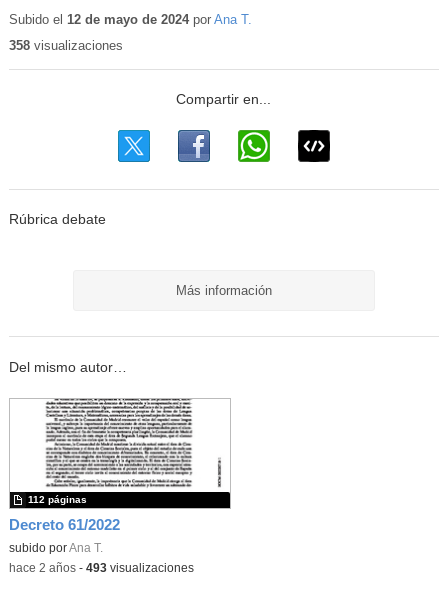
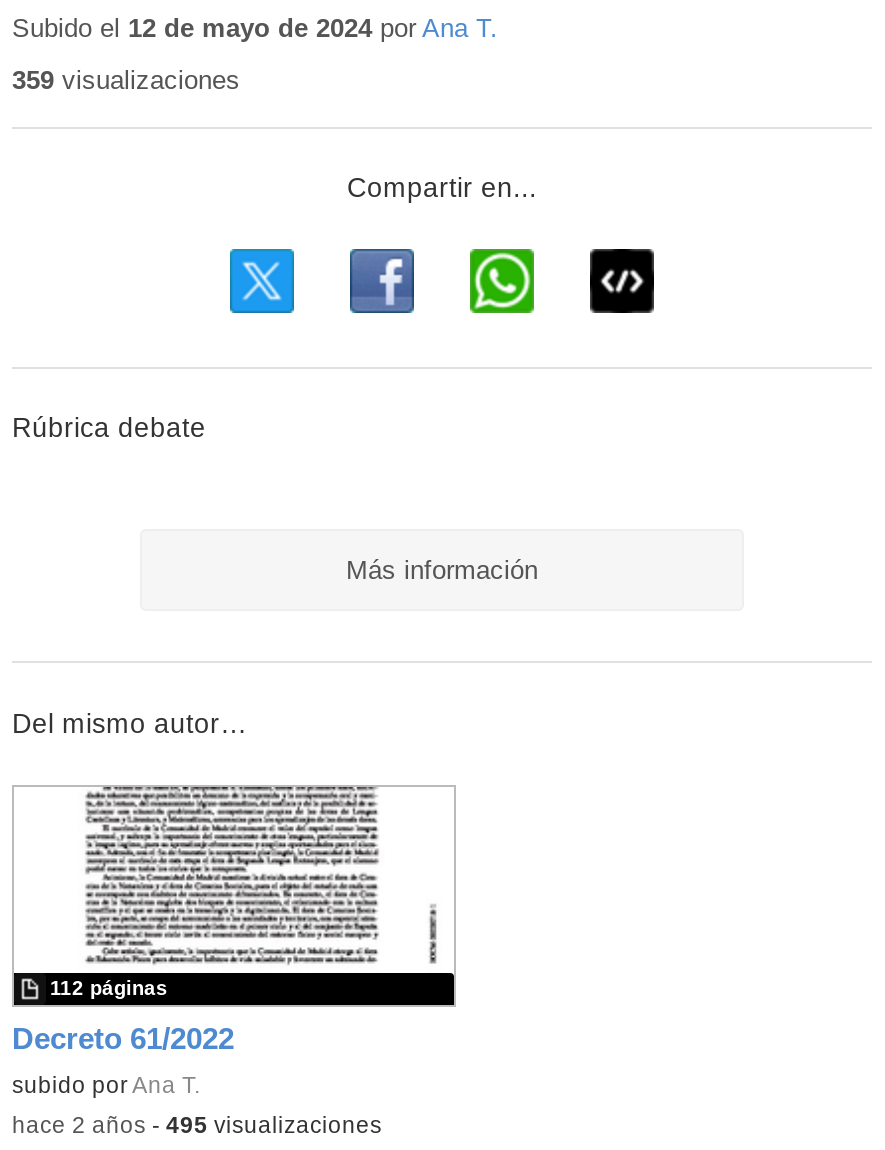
[9,38,123,53] 358 visualizaciones -> [12,65,240,95] 359 visualizaciones
[9,562,194,574] hace 2 años - 493 visualizaciones -> [12,1113,382,1137] hace 2 años - 495 visualizaciones

